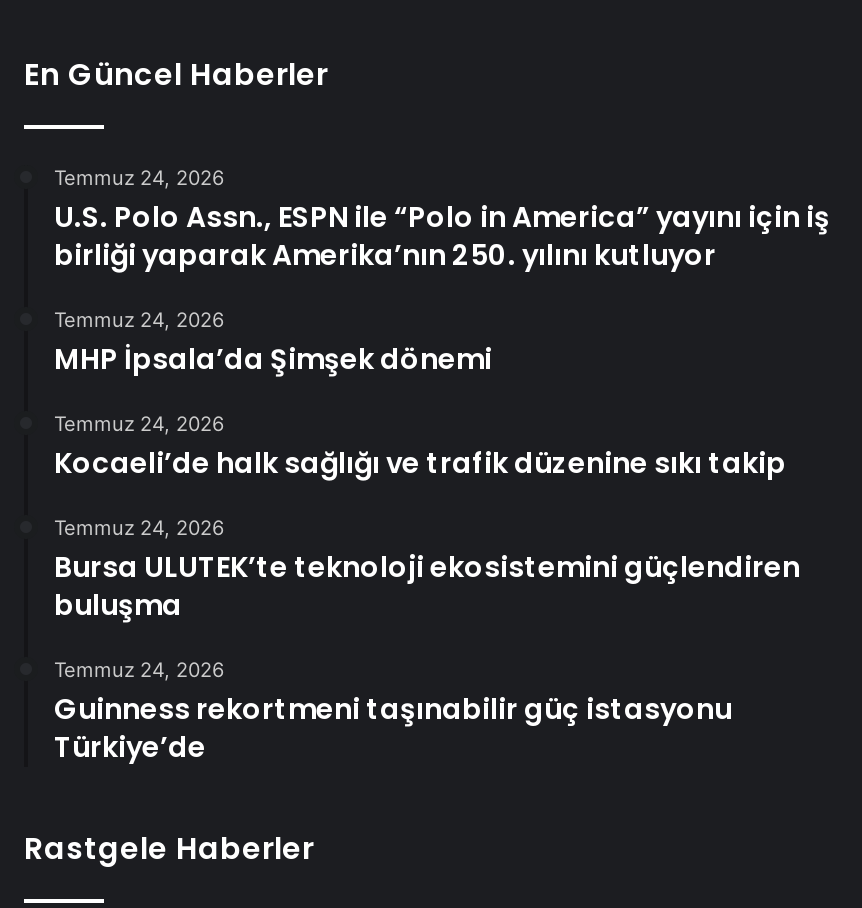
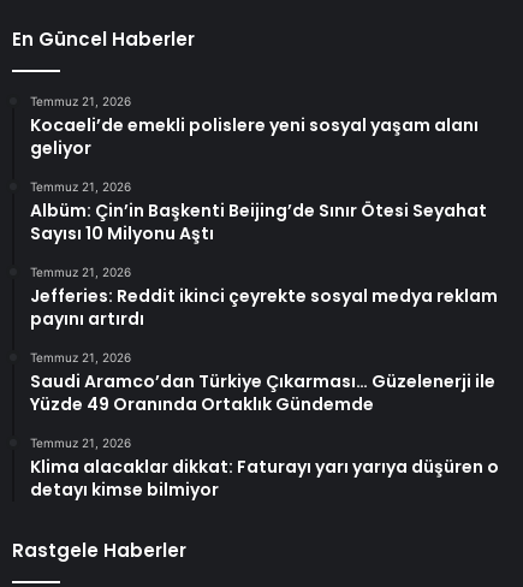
[54,164,830,274] Temmuz 24, 2026 | U.S. Polo Assn., ESPN ile “Polo in America” yayını için iş | birliği yaparak Amerika’nın 250. yılını kutluyor -> [30,93,479,159] Temmuz 21, 2026 | Kocaeli’de emekli polislere yeni sosyal yaşam alanı | geliyor
[54,306,492,378] Temmuz 24, 2026 | MHP İpsala’da Şimşek dönemi -> [30,179,487,245] Temmuz 21, 2026 | Albüm: Çin’in Başkenti Beijing’de Sınır Ötesi Seyahat | Sayısı 10 Milyonu Aştı
[54,410,786,482] Temmuz 24, 2026 | Kocaeli’de halk sağlığı ve trafik düzenine sıkı takip -> [30,264,498,330] Temmuz 21, 2026 | Jefferies: Reddit ikinci çeyrekte sosyal medya reklam | payını artırdı
[54,514,800,624] Temmuz 24, 2026 | Bursa ULUTEK’te teknoloji ekosistemini güçlendiren | buluşma -> [30,349,495,416] Temmuz 21, 2026 | Saudi Aramco’dan Türkiye Çıkarması… Güzelenerji ile | Yüzde 49 Oranında Ortaklık Gündemde
[54,656,732,766] Temmuz 24, 2026 | Guinness rekortmeni taşınabilir güç istasyonu | Türkiye’de -> [30,435,499,501] Temmuz 21, 2026 | Klima alacaklar dikkat: Faturayı yarı yarıya düşüren o | detayı kimse bilmiyor

